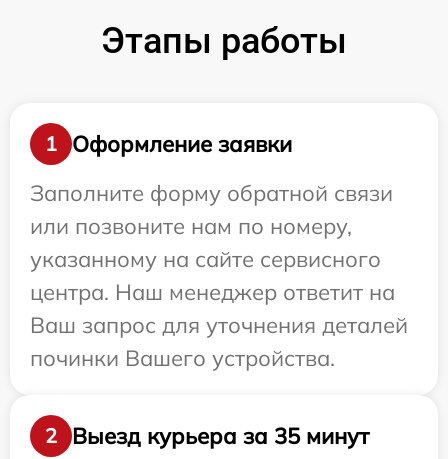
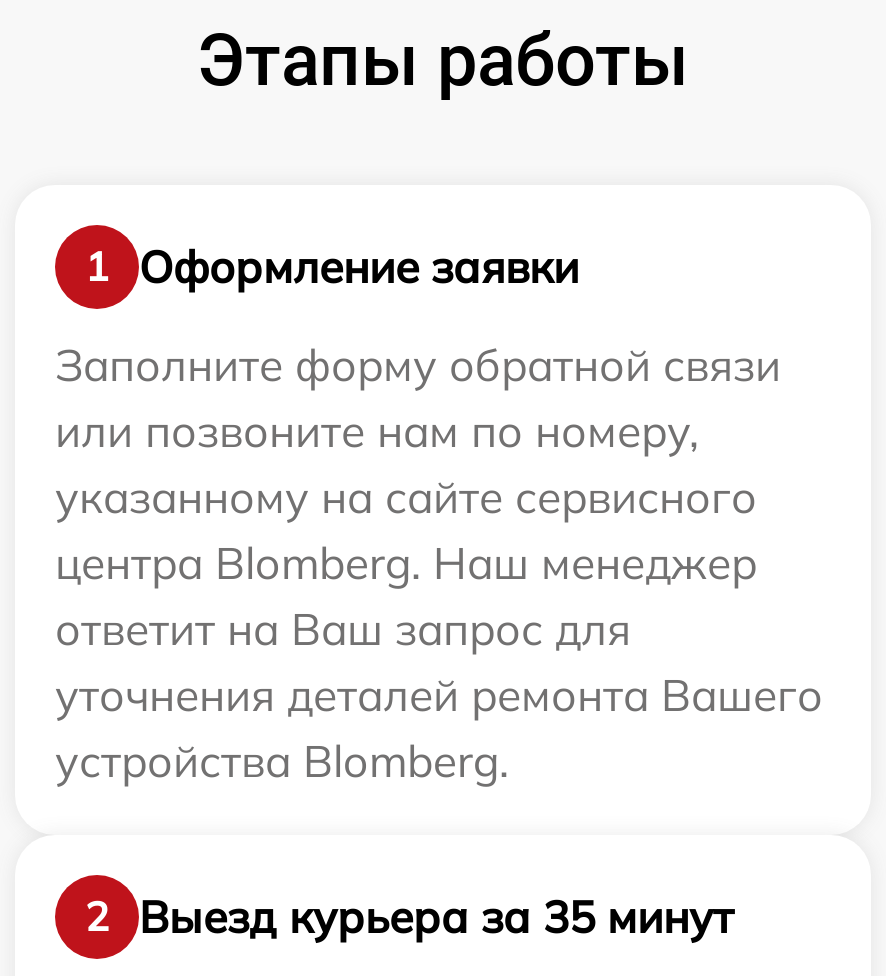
[30,278,408,372] центра. Наш менеджер ответит на | Ваш запрос для уточнения деталей | починки Вашего устройства. -> [55,535,823,789] центра Blomberg. Наш менеджер | ответит на Ваш запрос для | уточнения деталей ремонта Вашего | устройства Blomberg.

